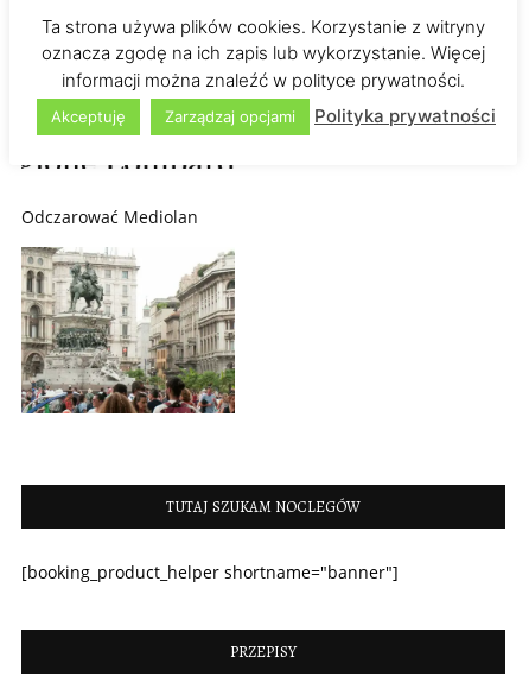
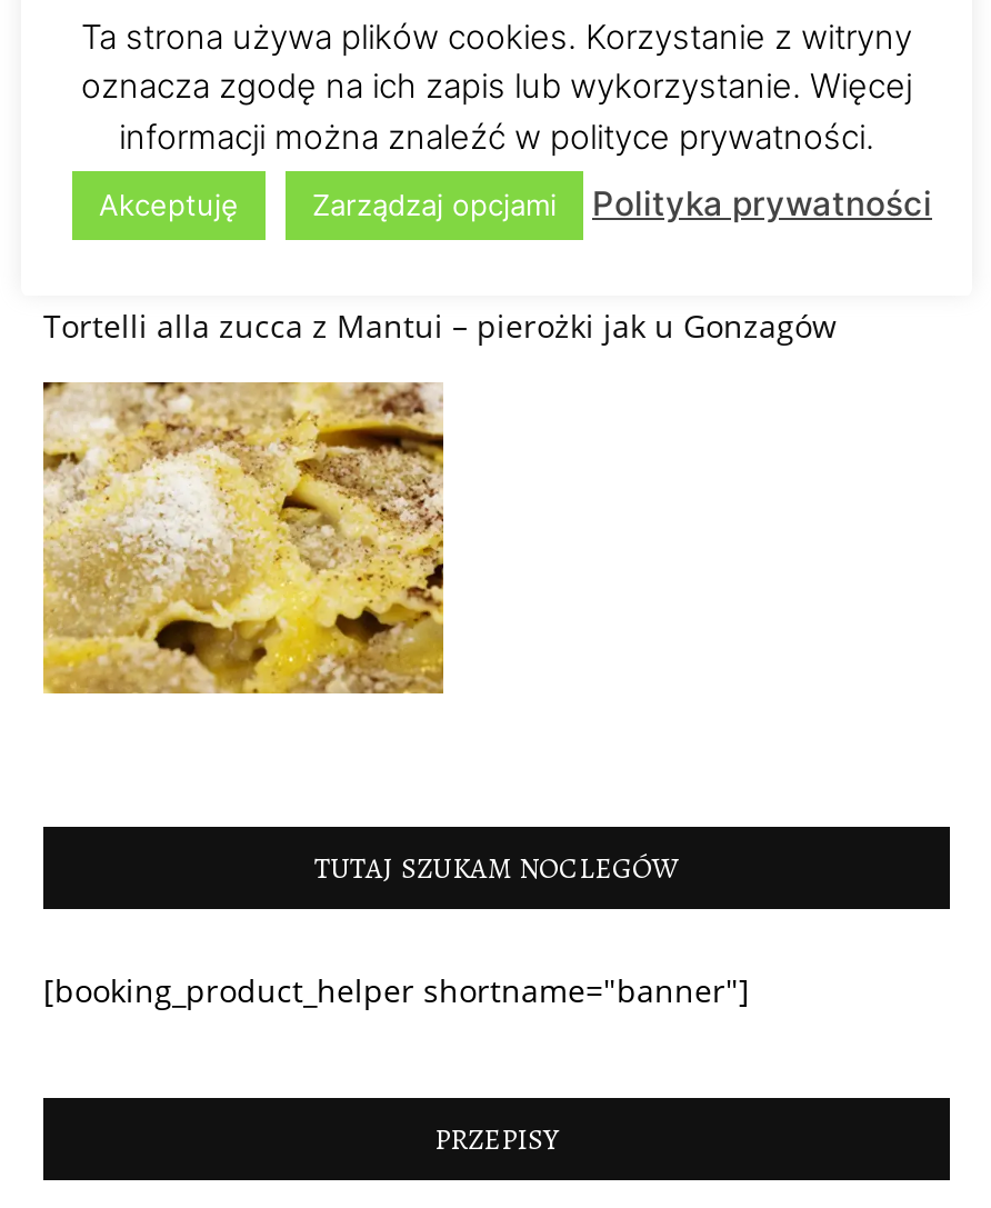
[21,206,198,228] Odczarować Mediolan -> [43,305,837,347] Tortelli alla zucca z Mantui – pierożki jak u Gonzagów
[20,247,236,415] [image] -> [43,380,446,696] [image]

